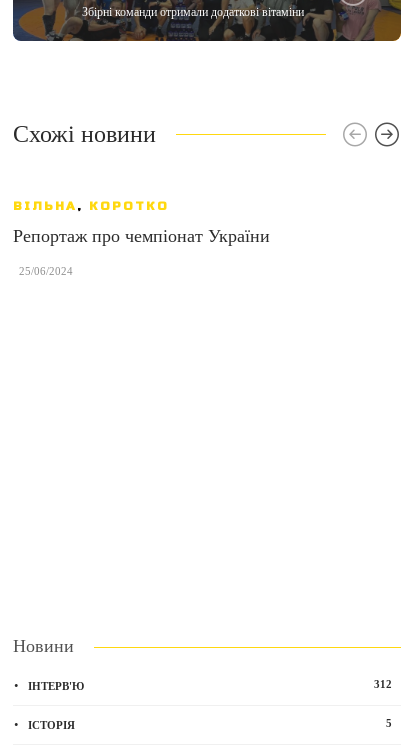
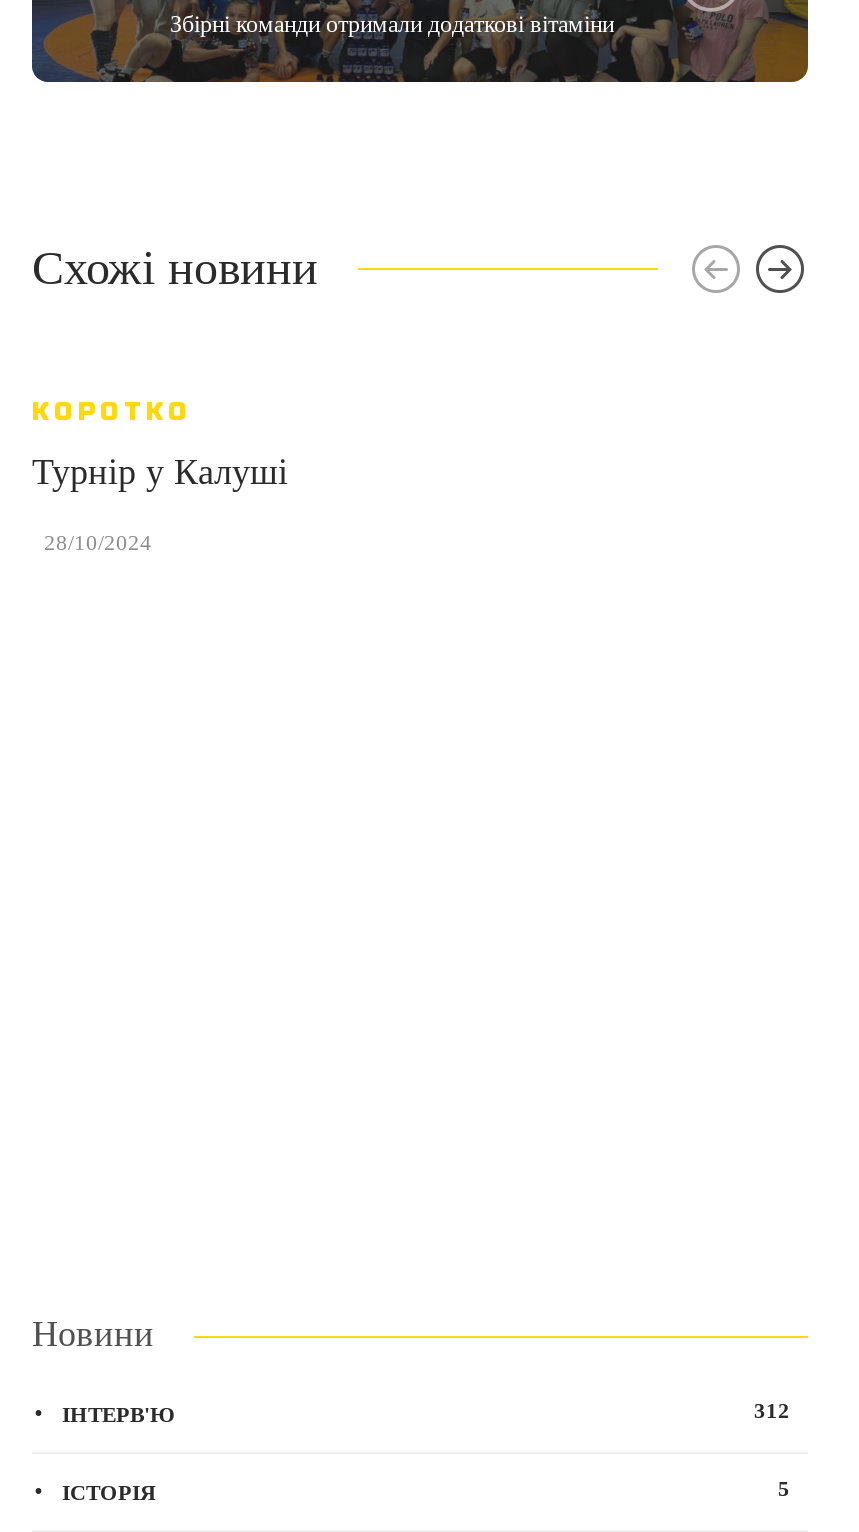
[13,199,169,213] ВІЛЬНА, КОРОТКО -> [32,398,192,426] КОРОТКО
[13,226,270,246] Репортаж про чемпіонат України -> [32,452,288,492] Турнір у Калуші
[13,265,73,277] , 25/06/2024 -> [32,530,152,554] , 28/10/2024

